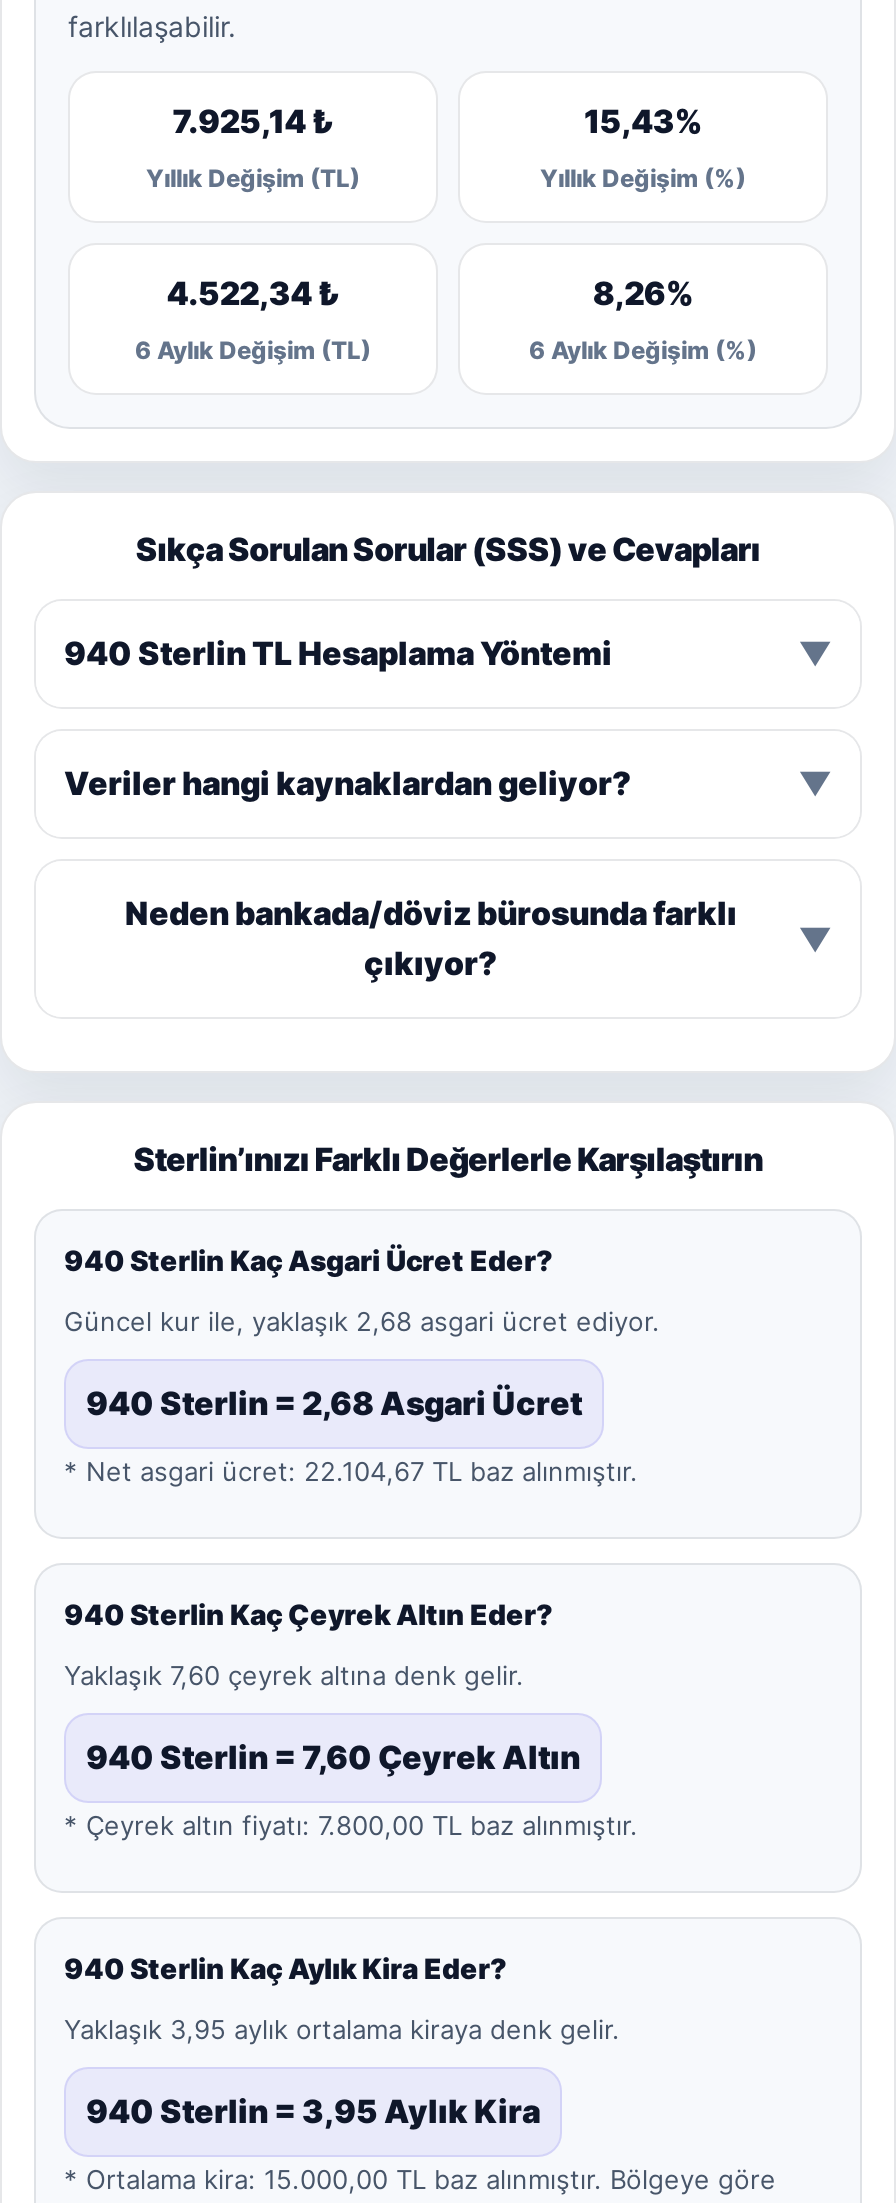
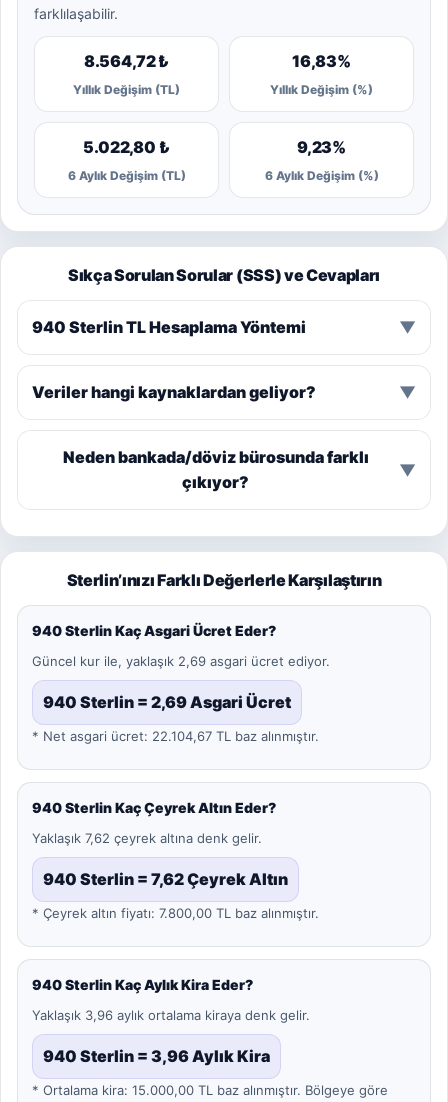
[173,101,333,141] 7.925,14 ₺ -> [84,51,169,71] 8.564,72 ₺
[584,101,702,141] 15,43% -> [292,51,350,71] 16,83%
[167,273,339,313] 4.522,34 ₺ -> [83,137,170,157] 5.022,80 ₺
[593,273,693,313] 8,26% -> [297,137,346,157] 9,23%
[64,1305,660,1337] Güncel kur ile, yaklaşık 2,68 asgari ücret ediyor. -> [32,653,330,669] Güncel kur ile, yaklaşık 2,69 asgari ücret ediyor.
[86,1383,582,1423] 940 Sterlin = 2,68 Asgari Ücret -> [43,692,291,712] 940 Sterlin = 2,69 Asgari Ücret
[64,1659,524,1691] Yaklaşık 7,60 çeyrek altına denk gelir. -> [32,830,262,846] Yaklaşık 7,62 çeyrek altına denk gelir.
[86,1737,580,1777] 940 Sterlin = 7,60 Çeyrek Altın -> [43,869,288,889] 940 Sterlin = 7,62 Çeyrek Altın
[64,2013,620,2045] Yaklaşık 3,95 aylık ortalama kiraya denk gelir. -> [32,1007,310,1023] Yaklaşık 3,96 aylık ortalama kiraya denk gelir.
[86,2091,540,2131] 940 Sterlin = 3,95 Aylık Kira -> [43,1046,270,1066] 940 Sterlin = 3,96 Aylık Kira

